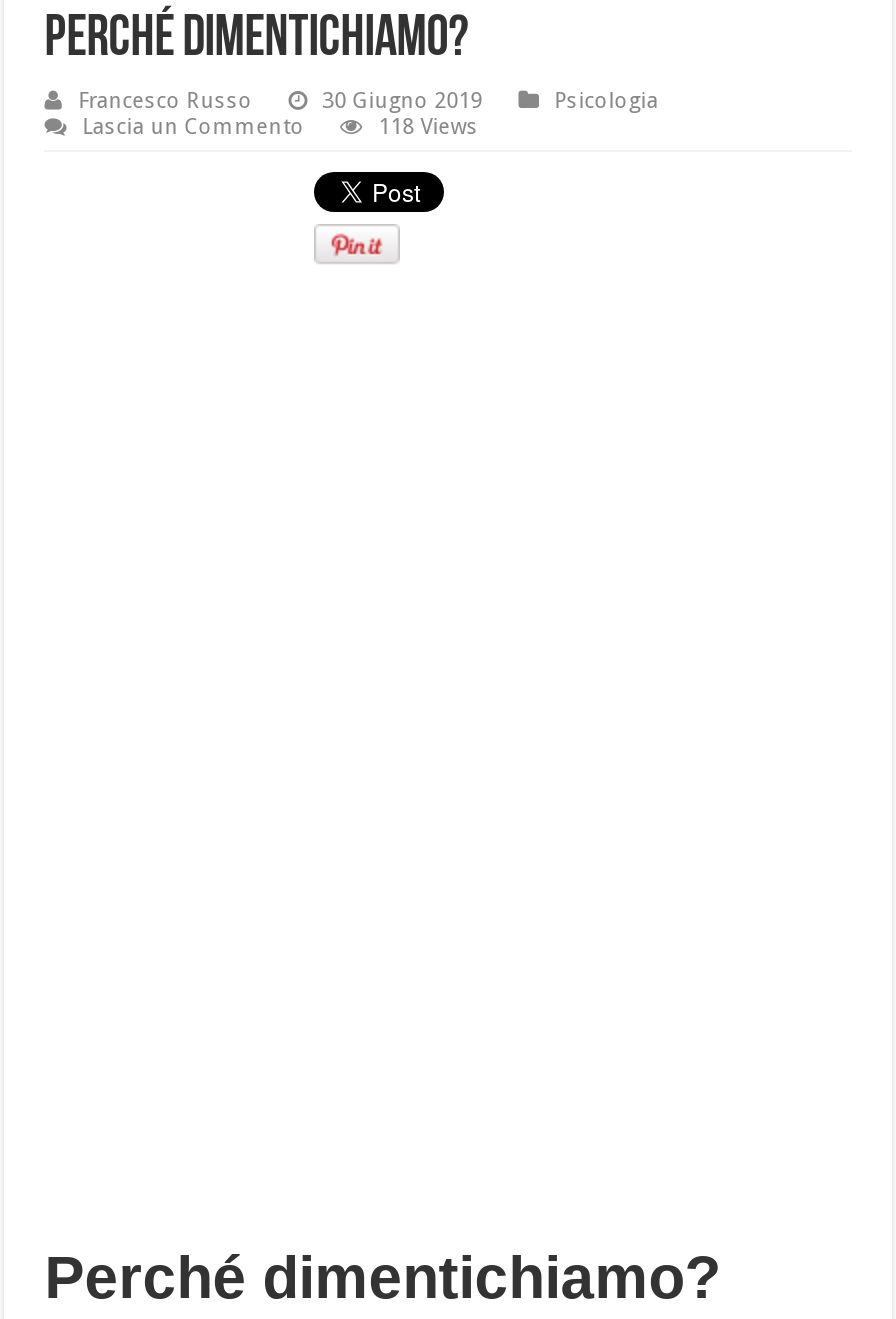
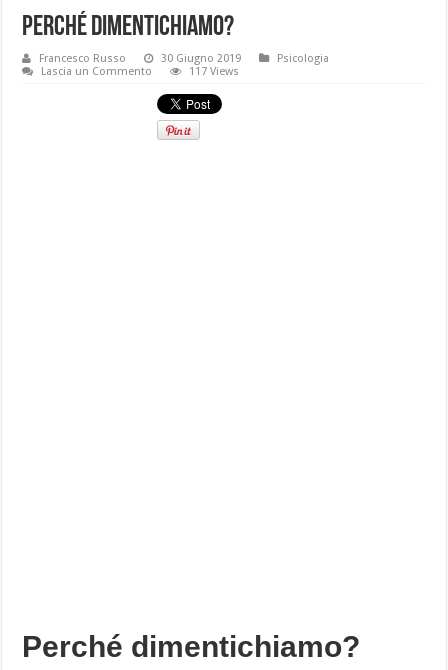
[378,113,478,139] 118 Views -> [189,65,239,78] 117 Views

